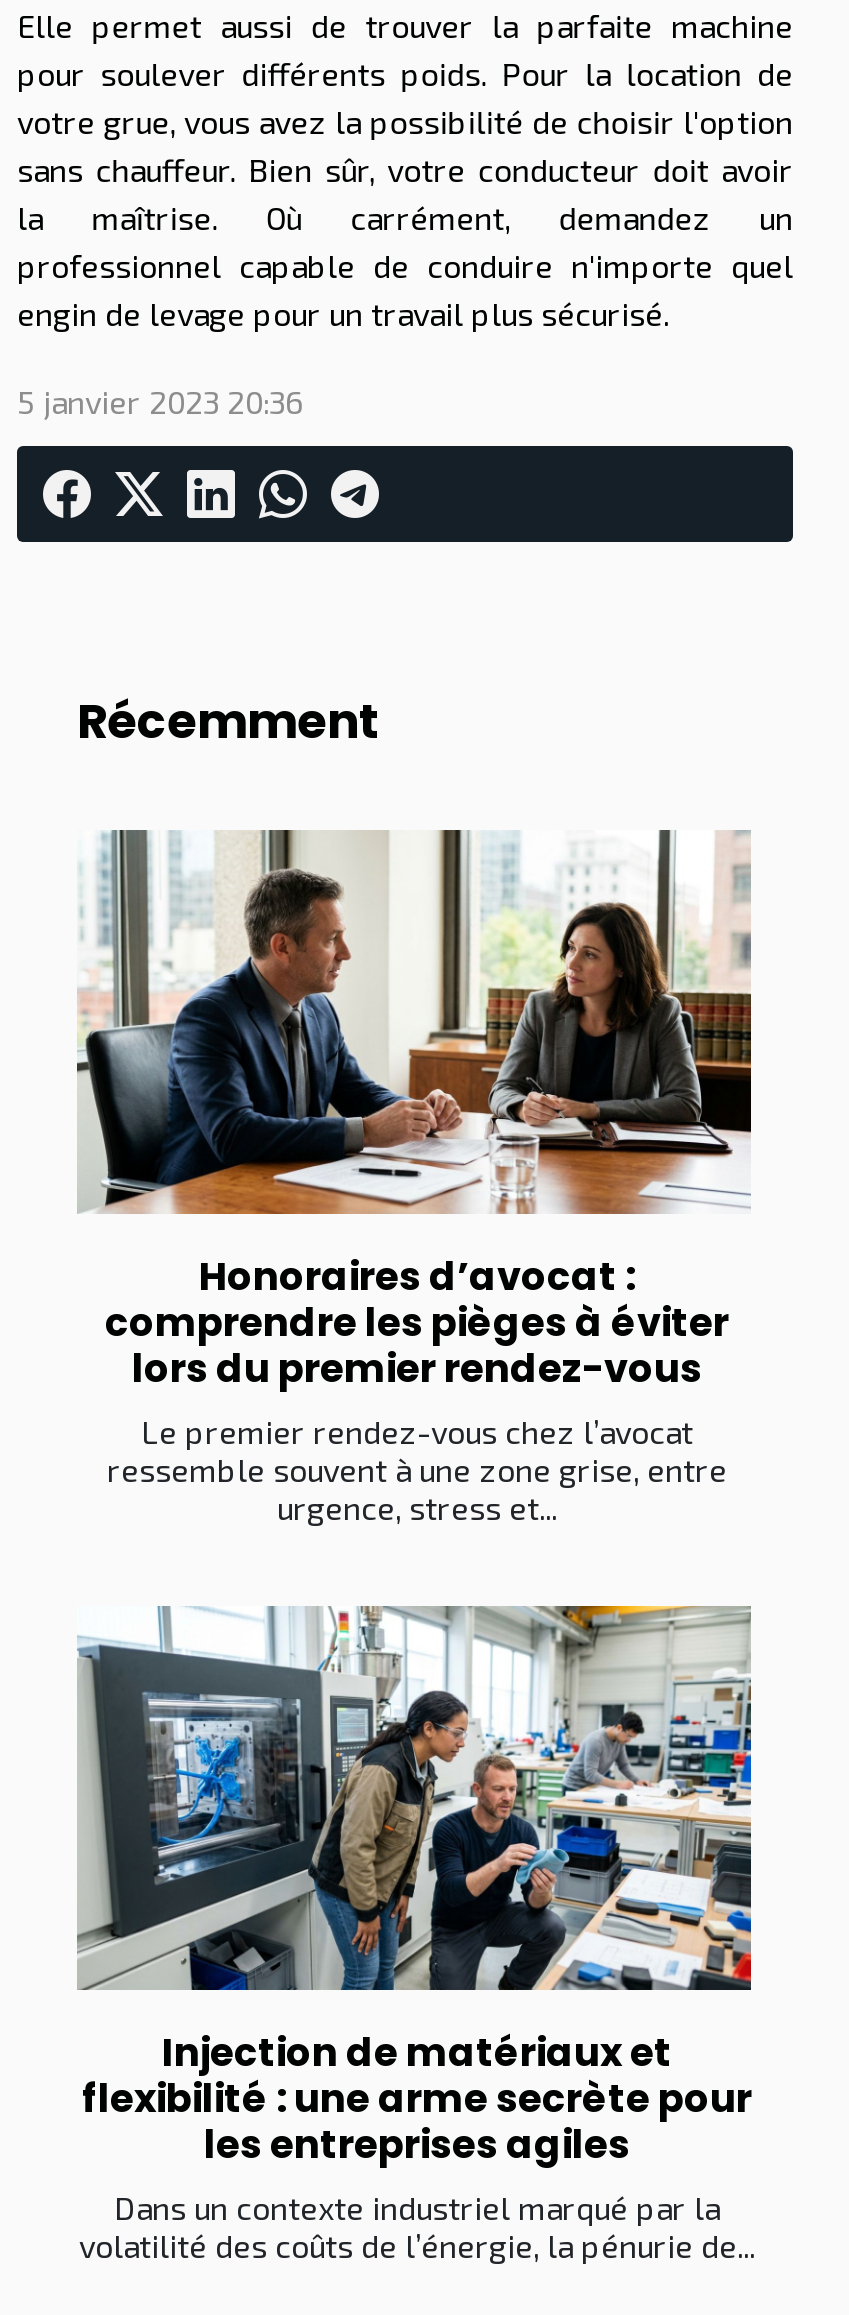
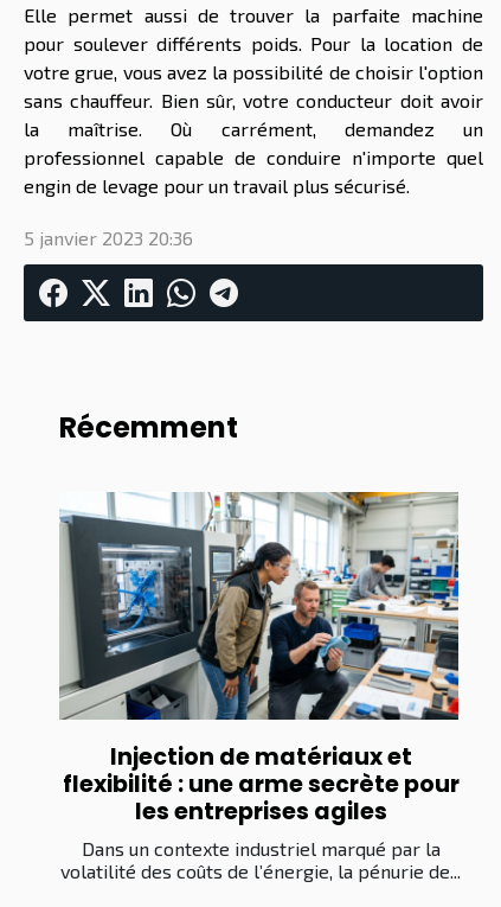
[77,828,753,1526] [image] | Honoraires d’avocat : | comprendre les pièges à éviter | lors du premier rendez-vous | Le premier rendez-vous chez l’avocat | ressemble souvent à une zone grise, entre | urgence, stress et... -> none

